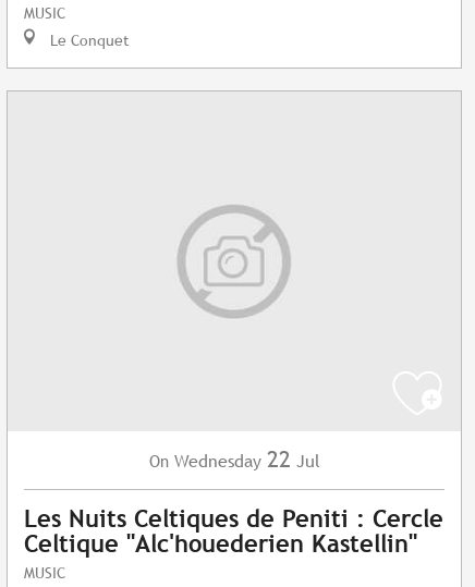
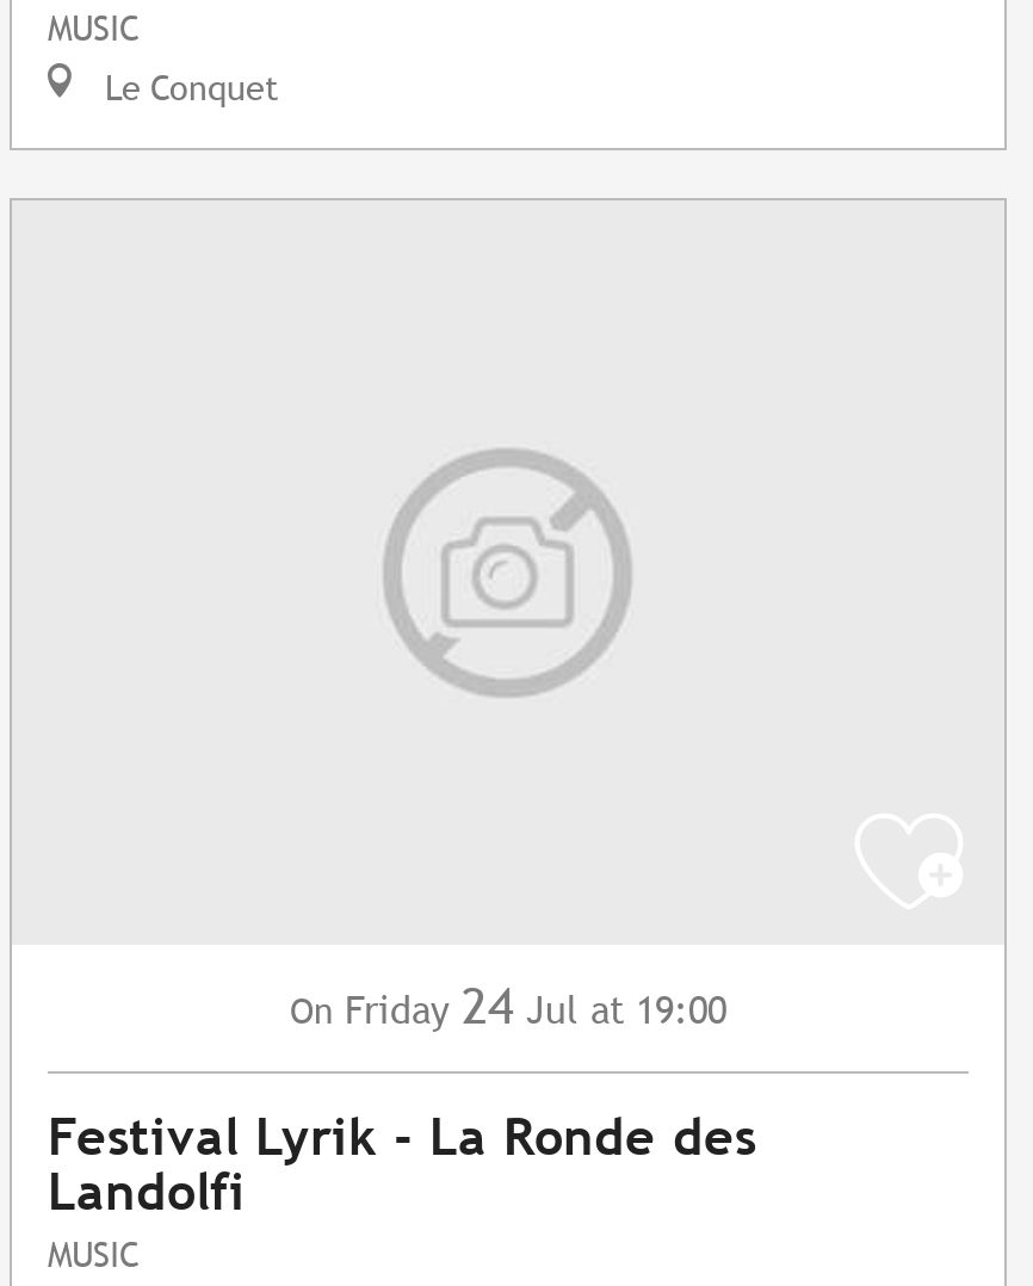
[149,446,320,473] On Wednesday 22 Jul -> [290,977,726,1037] On Friday 24 Jul at 19:00
[24,506,443,558] Les Nuits Celtiques de Peniti : Cercle | Celtique "Alc'houederien Kastellin" -> [48,1108,756,1223] Festival Lyrik - La Ronde des | Landolfi

